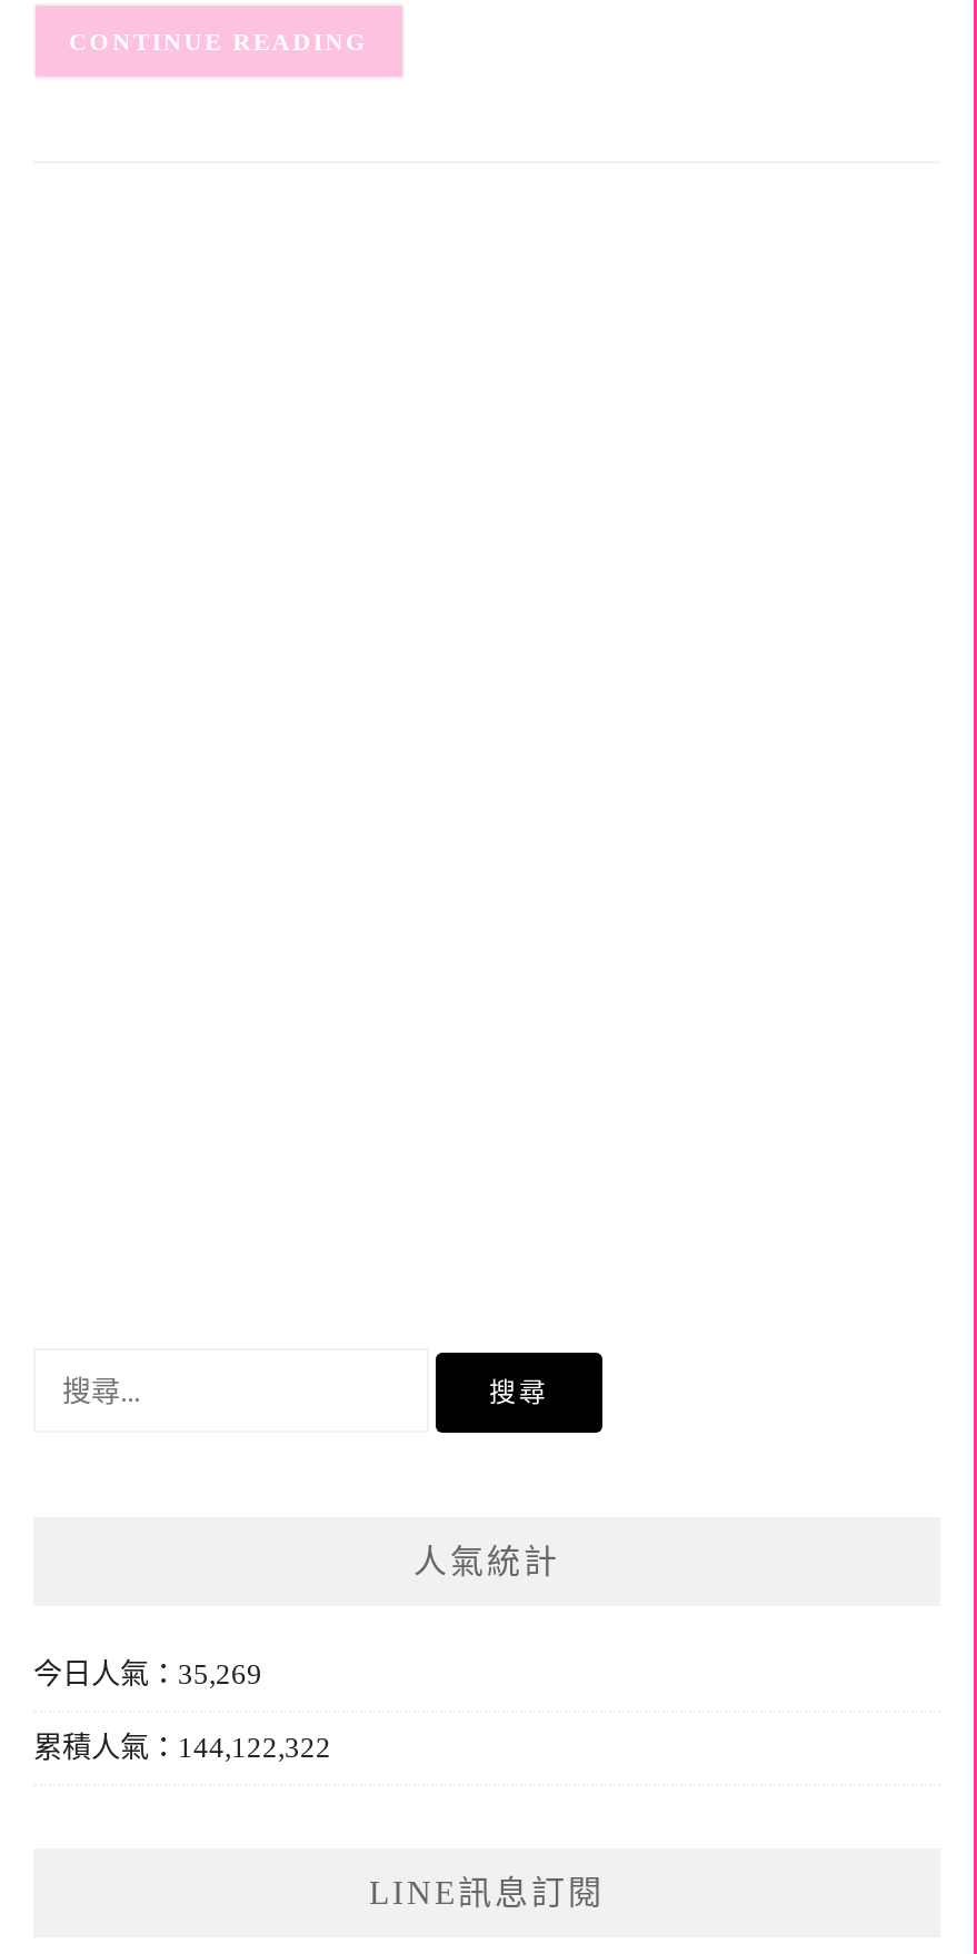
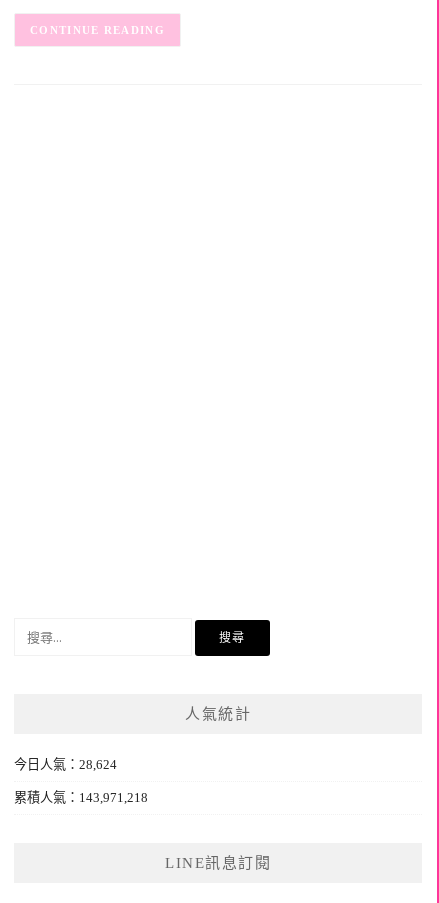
[33,1656,262,1690] 今日人氣：35,269 -> [14,757,117,772] 今日人氣：28,624
[33,1730,331,1763] 累積人氣：144,122,322 -> [14,790,148,805] 累積人氣：143,971,218

